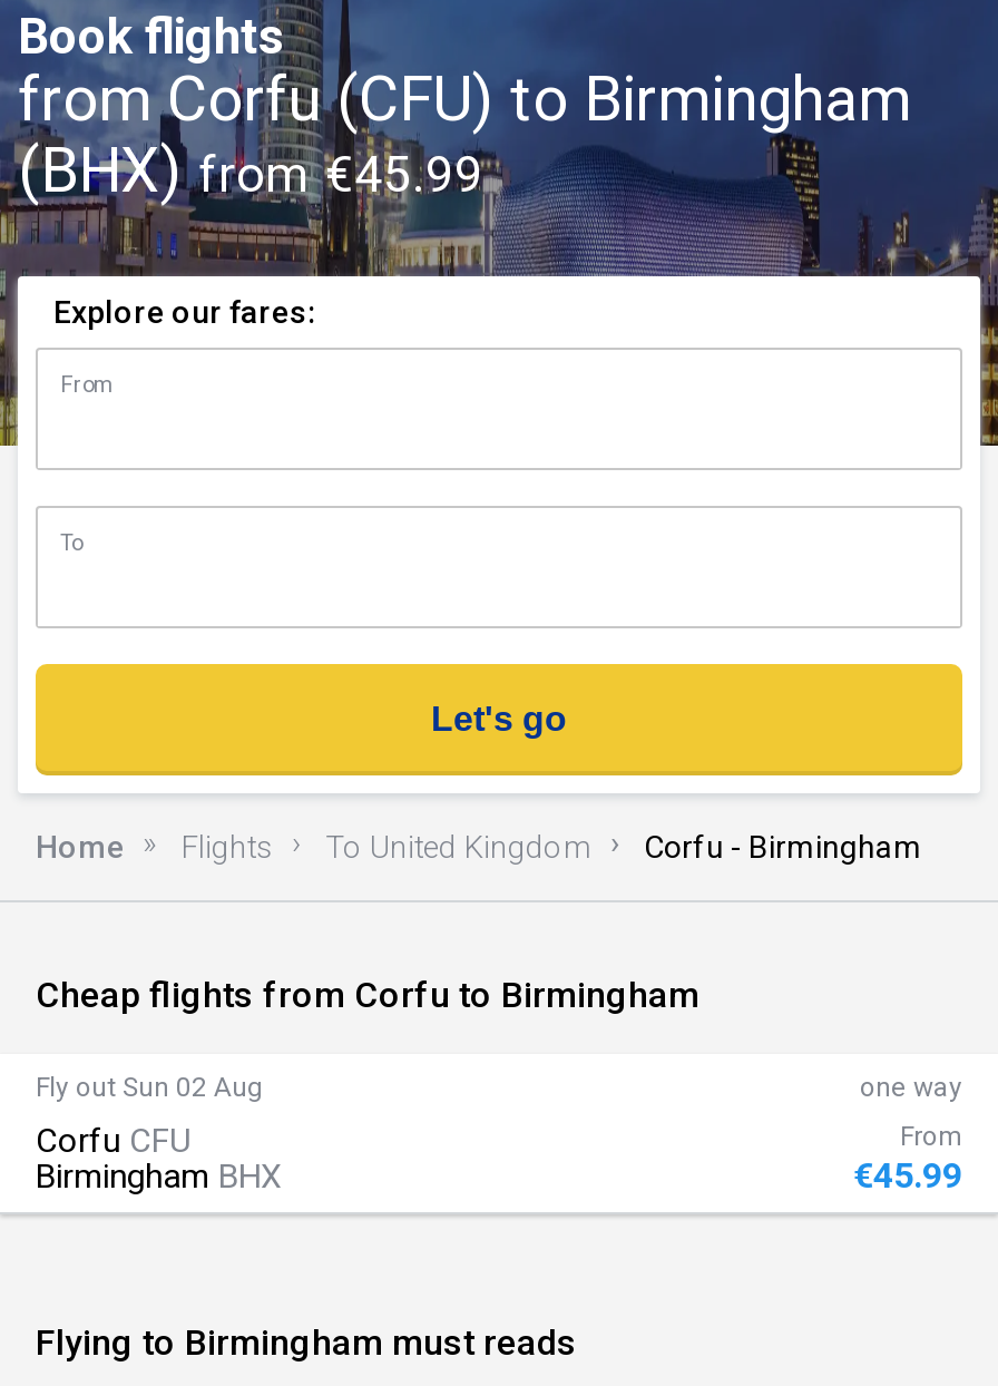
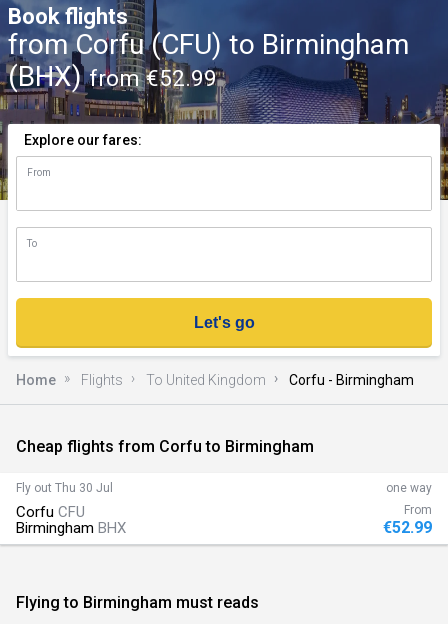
[18,134,483,208] (BHX) from €45.99 -> [8,60,217,93] (BHX) from €52.99
[36,1072,263,1103] Fly out Sun 02 Aug -> [16,481,113,495] Fly out Thu 30 Jul
[853,1154,962,1197] €45.99 -> [383,518,432,537] €52.99

